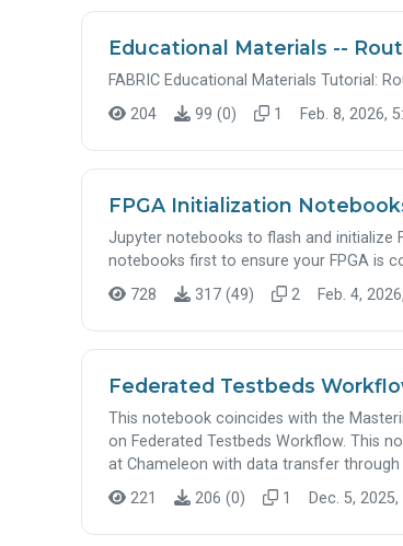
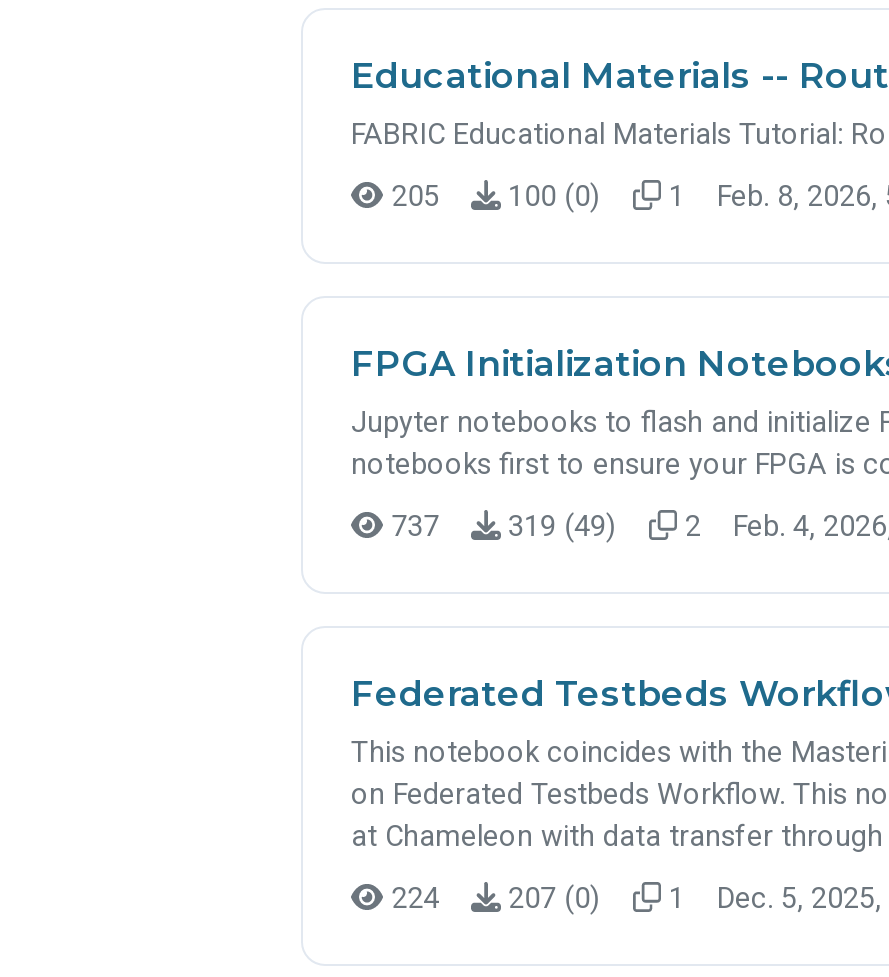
[126,105,161,123] 204 -> [383,180,447,214] 205
[190,105,240,123] 99 (0) -> [500,180,608,214] 100 (0)
[126,285,161,304] 728 -> [383,510,447,544] 737
[190,285,258,304] 317 (49) -> [500,510,624,544] 319 (49)
[126,489,161,507] 221 -> [383,881,447,915] 224
[190,489,249,507] 206 (0) -> [500,881,608,915] 207 (0)

